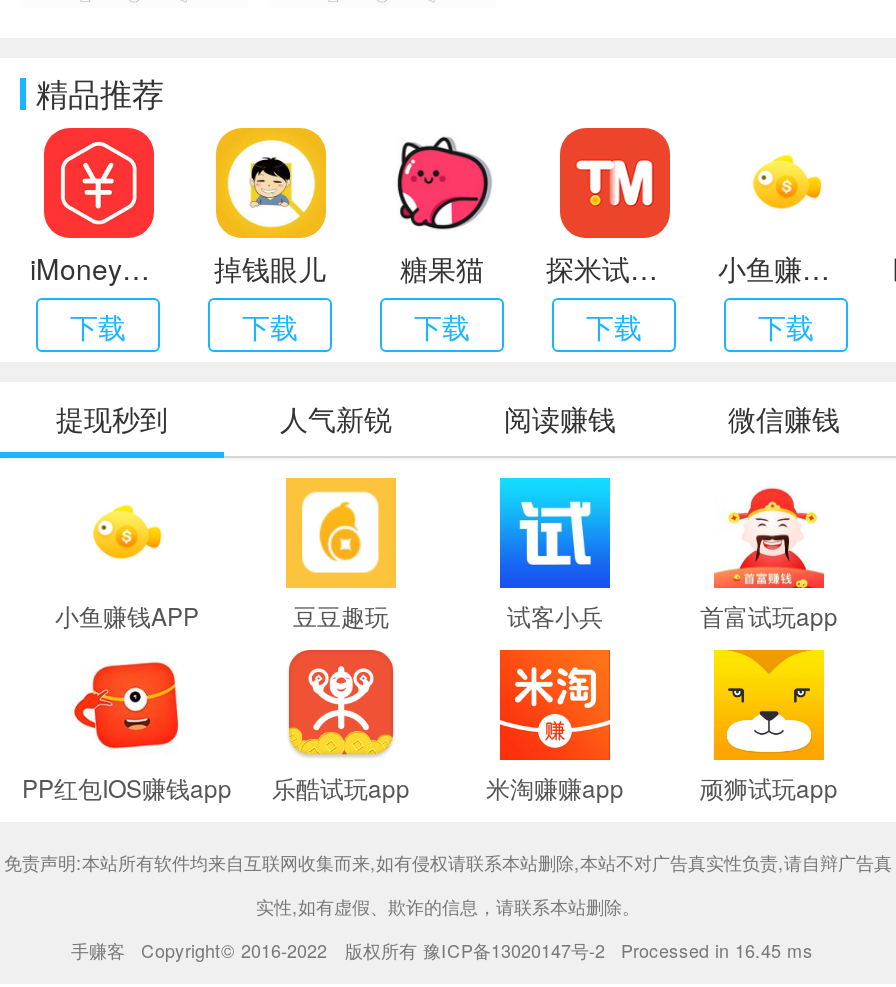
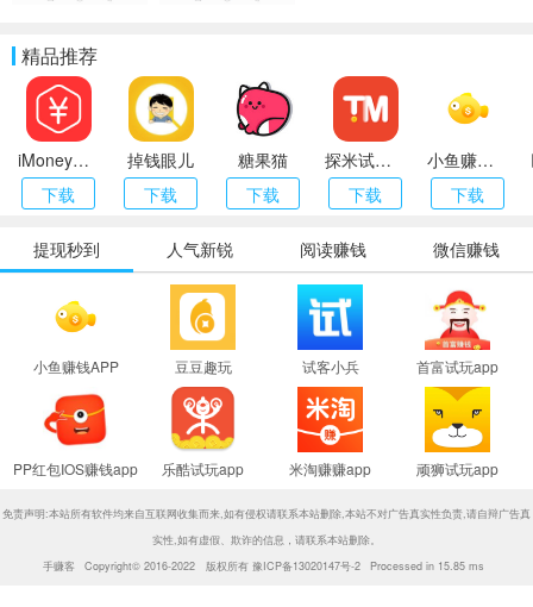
[621,938,825,964] Processed in 16.45 ms -> [369,558,491,574] Processed in 15.85 ms

